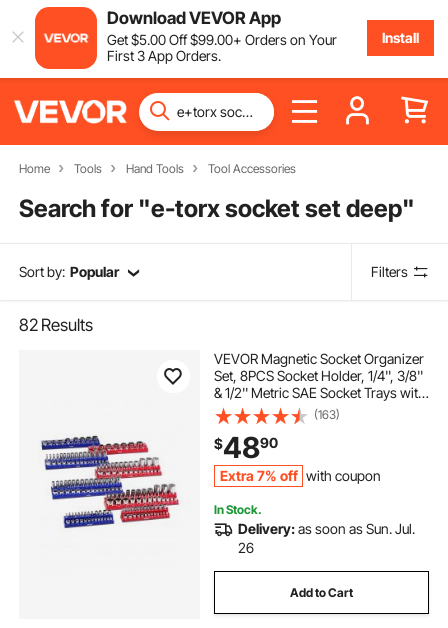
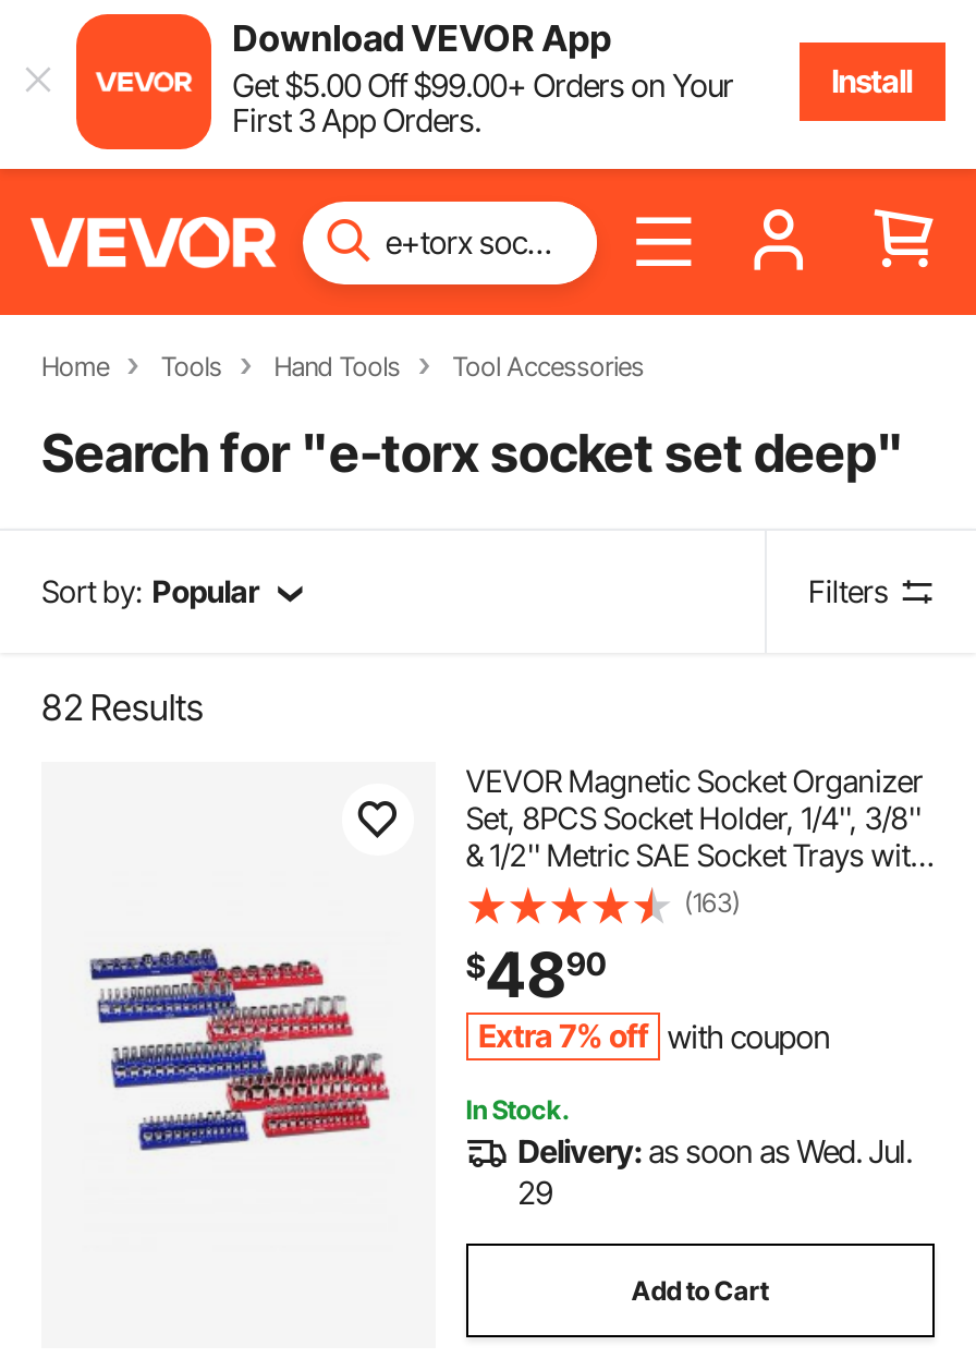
[238,520,415,537] Delivery: as soon as Sun. Jul. -> [518,1133,912,1170] Delivery: as soon as Wed. Jul.
[238,539,254,556] 26 -> [518,1174,553,1211] 29

